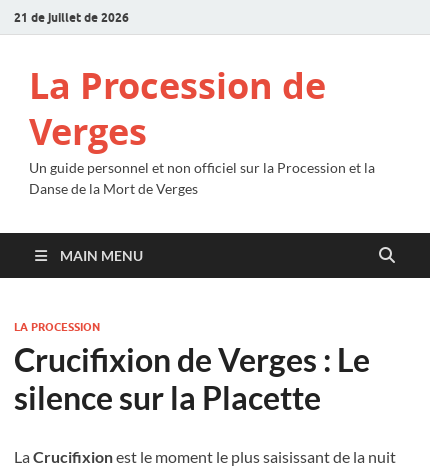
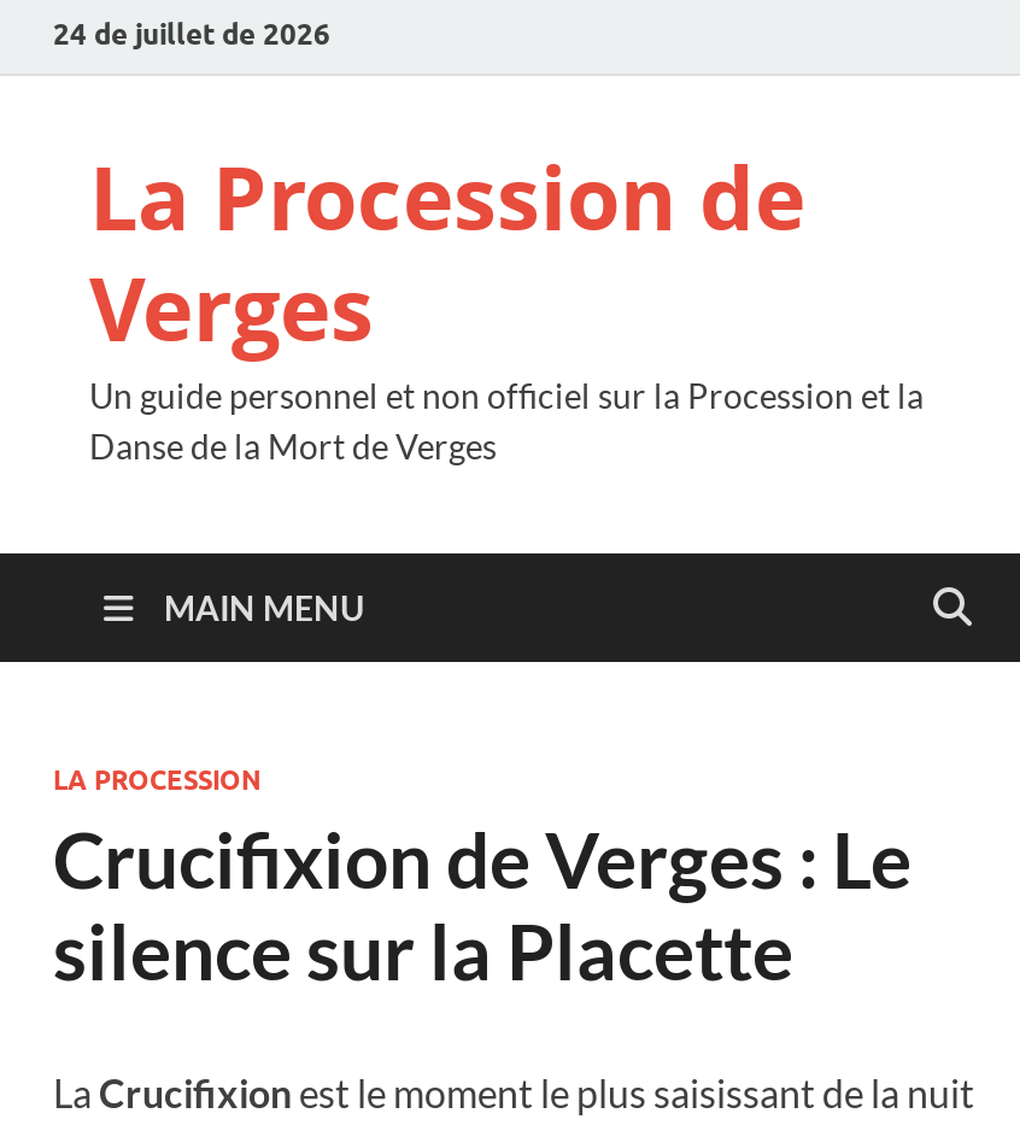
[14,9,129,24] 21 de juillet de 2026 -> [53,14,330,51] 24 de juillet de 2026

